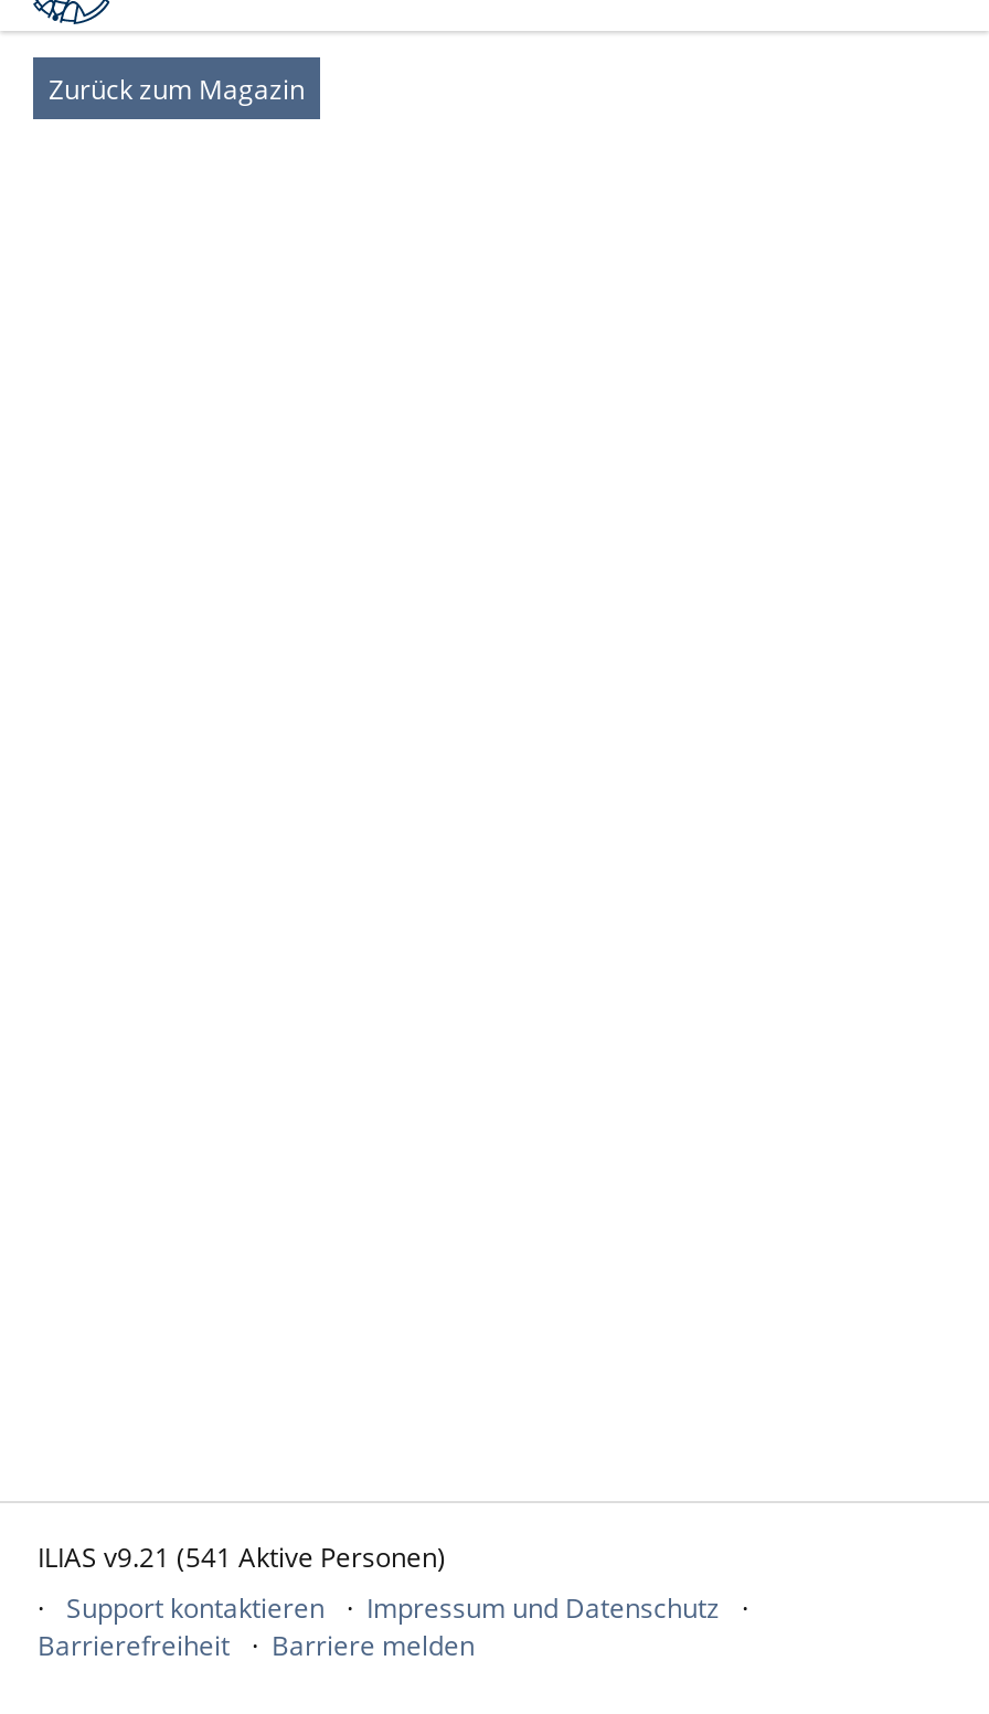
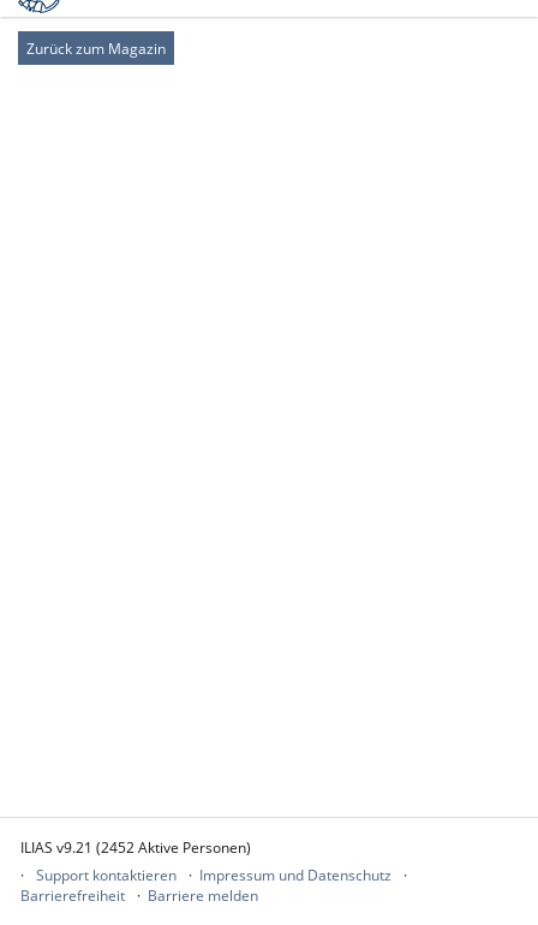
[38,1539,446,1576] ILIAS v9.21 (541 Aktive Personen) -> [20,837,251,858] ILIAS v9.21 (2452 Aktive Personen)

